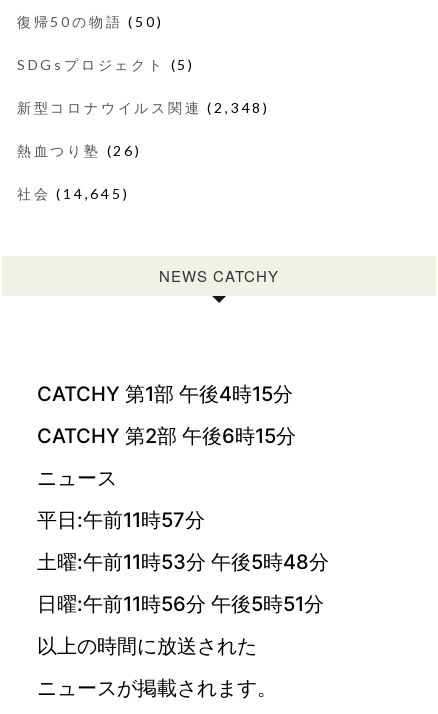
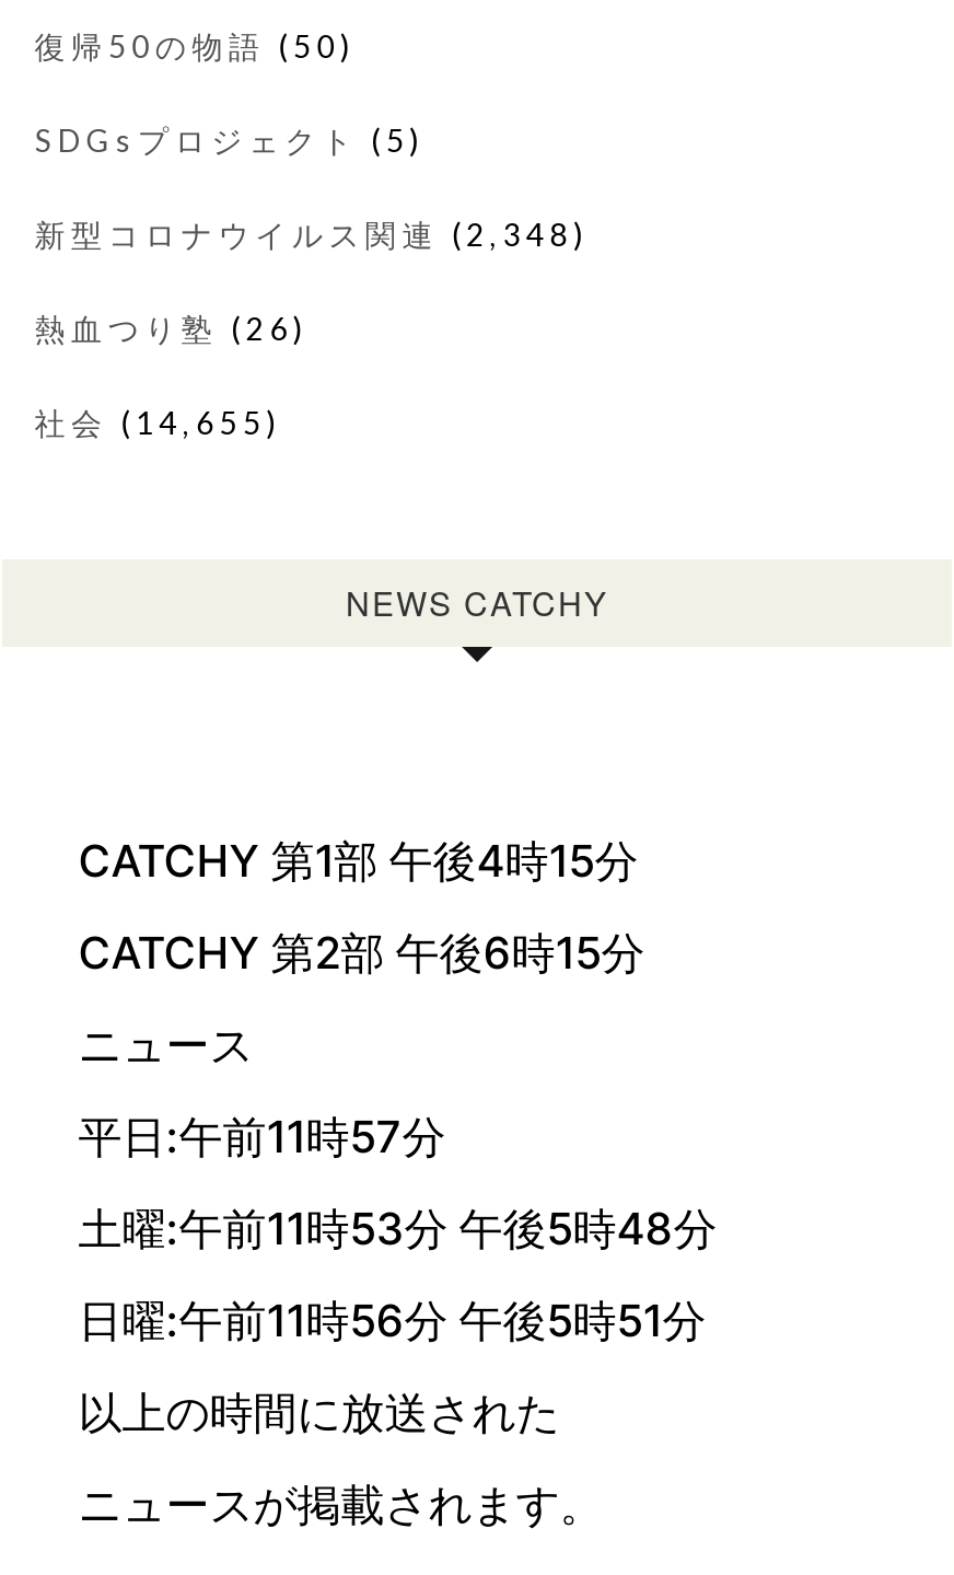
[17,185,129,202] 社会(14,645) -> [34,404,281,441] 社会(14,655)

